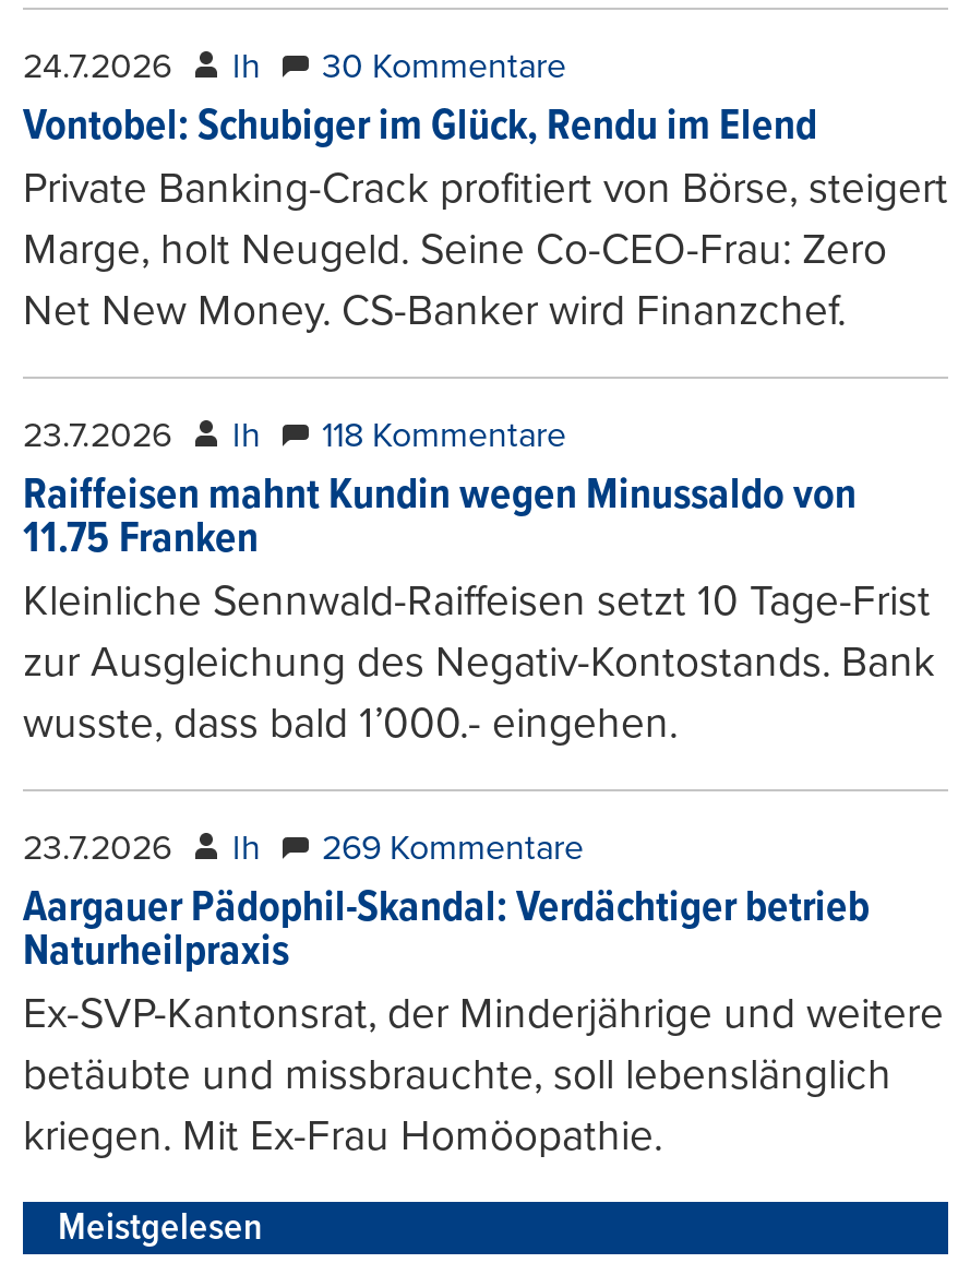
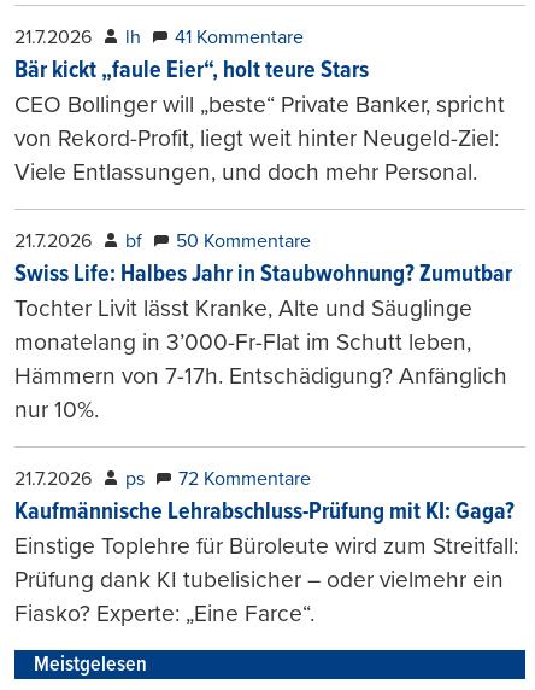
[23,44,171,88] 24.7.2026 -> [14,25,92,49] 21.7.2026
[23,44,948,334] 30 Kommentare | Vontobel: Schubiger im Glück, Rendu im Elend | Private Banking-Crack profitiert von Börse, steigert | Marge, holt Neugeld. Seine Co-CEO-Frau: Zero | Net New Money. CS-Banker wird Finanzchef. -> [14,25,505,185] 41 Kommentare | Bär kickt „faule Eier“, holt teure Stars | CEO Bollinger will „beste“ Private Banker, spricht | von Rekord-Profit, liegt weit hinter Neugeld-Ziel: | Viele Entlassungen, und doch mehr Personal.
[23,413,935,747] 23.7.2026 | lh | 118 Kommentare | Raiffeisen mahnt Kundin wegen Minussaldo von | 11.75 Franken | Kleinliche Sennwald-Raiffeisen setzt 10 Tage-Frist | zur Ausgleichung des Negativ-Kontostands. Bank | wusste, dass bald 1’000.- eingehen. -> [14,229,512,423] 21.7.2026 | bf | 50 Kommentare | Swiss Life: Halbes Jahr in Staubwohnung? Zumutbar | Tochter Livit lässt Kranke, Alte und Säuglinge | monatelang in 3’000-Fr-Flat im Schutt leben, | Hämmern von 7-17h. Entschädigung? Anfänglich | nur 10%.
[23,826,944,1160] 23.7.2026 | lh | 269 Kommentare | Aargauer Pädophil-Skandal: Verdächtiger betrieb | Naturheilpraxis | Ex-SVP-Kantonsrat, der Minderjährige und weitere | betäubte und missbrauchte, soll lebenslänglich | kriegen. Mit Ex-Frau Homöopathie. -> [14,466,518,627] 21.7.2026 | ps | 72 Kommentare | Kaufmännische Lehrabschluss-Prüfung mit KI: Gaga? | Einstige Toplehre für Büroleute wird zum Streitfall: | Prüfung dank KI tubelisicher – oder vielmehr ein | Fiasko? Experte: „Eine Farce“.

